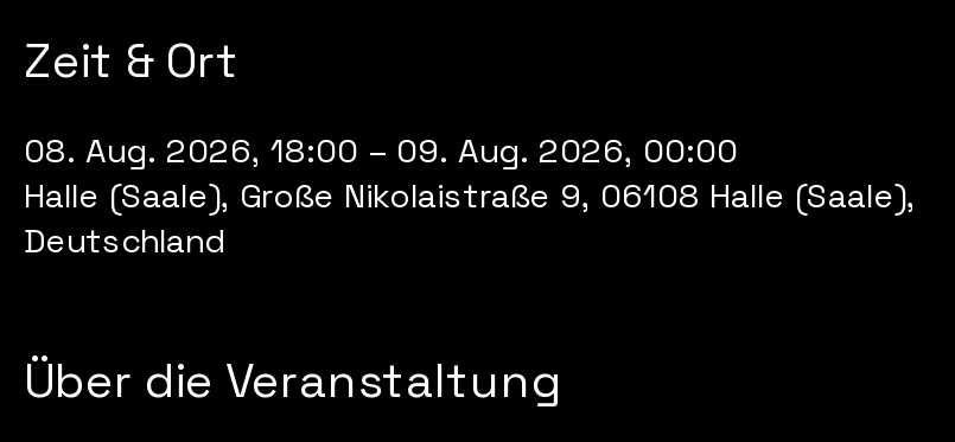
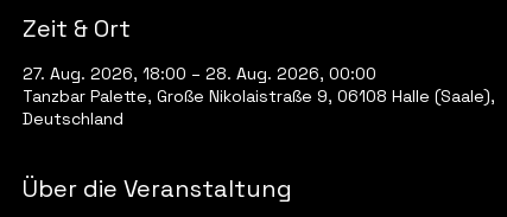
[24,129,738,172] 08. Aug. 2026, 18:00 – 09. Aug. 2026, 00:00 -> [23,63,376,84] 27. Aug. 2026, 18:00 – 28. Aug. 2026, 00:00
[24,174,916,217] Halle (Saale), Große Nikolaistraße 9, 06108 Halle (Saale), -> [23,85,495,107] Tanzbar Palette, Große Nikolaistraße 9, 06108 Halle (Saale),

